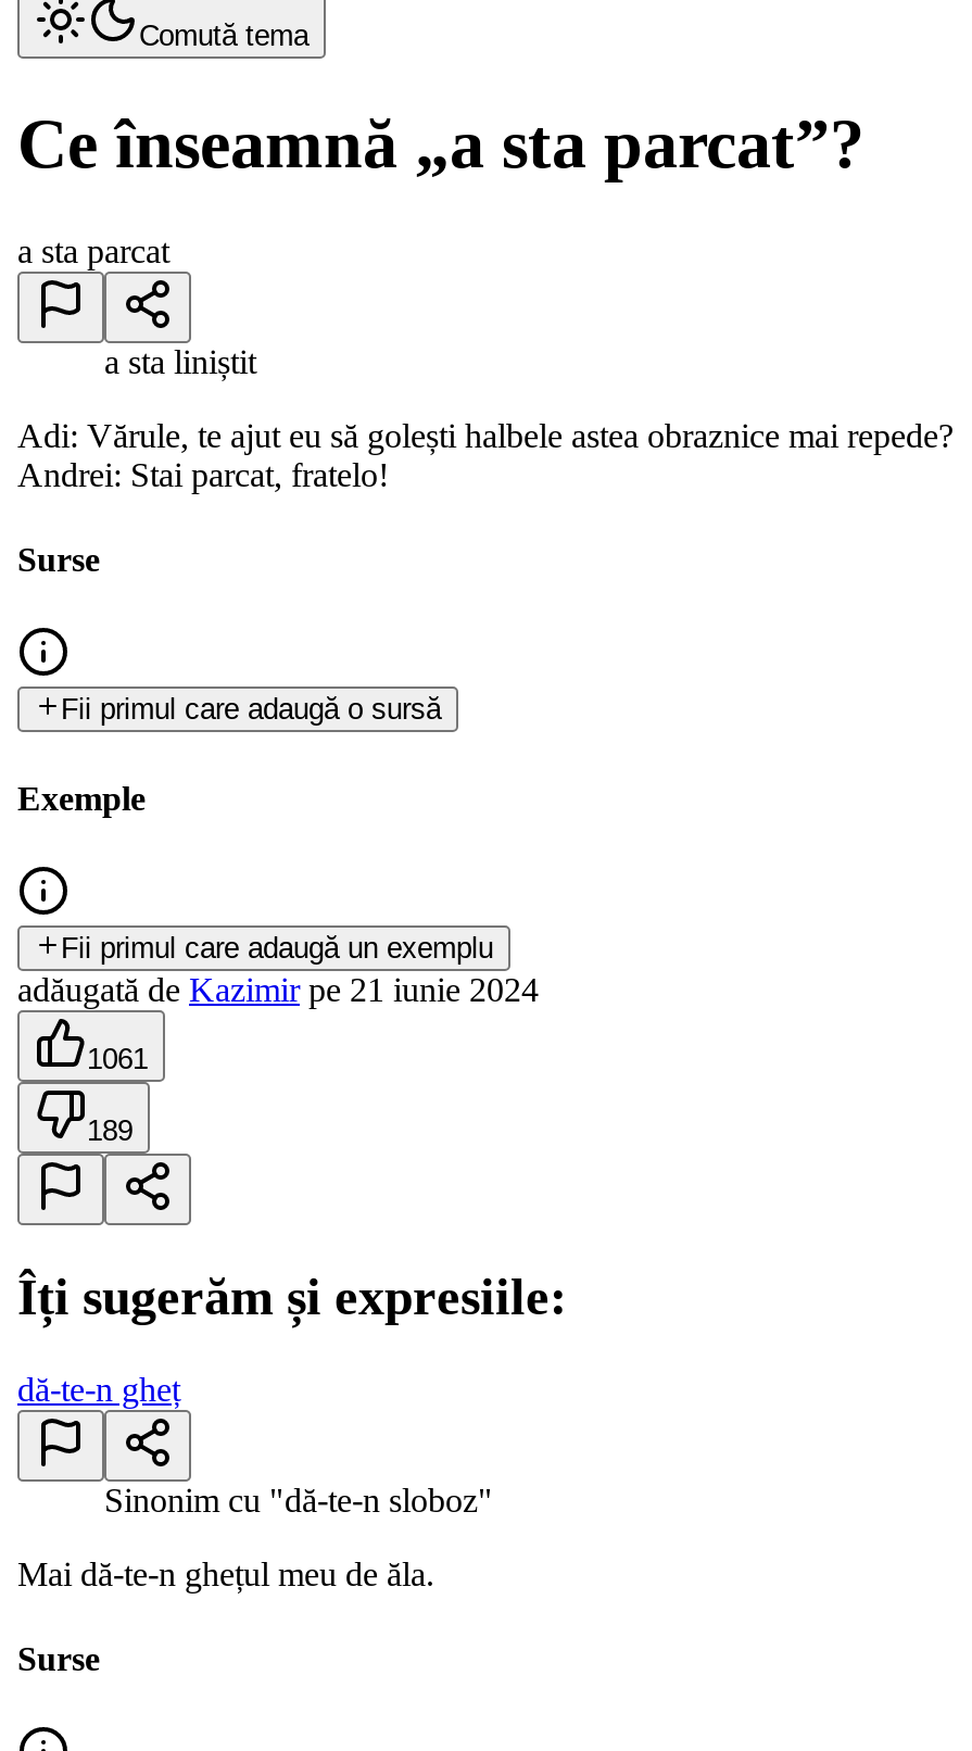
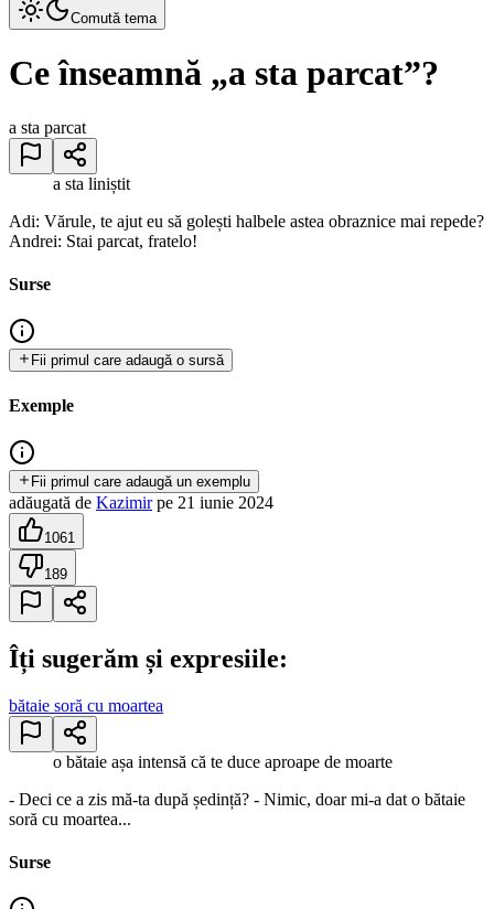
[17,1370,180,1407] dă-te-n gheț -> [9,696,163,714] bătaie soră cu moartea
[104,1481,493,1518] Sinonim cu "dă-te-n sloboz" -> [53,752,393,771] o bătaie așa intensă că te duce aproape de moarte
[17,1555,434,1592] Mai dă-te-n ghețul meu de ăla. -> [9,789,465,828] - Deci ce a zis mă-ta după ședință? - Nimic, doar mi-a dat o bătaie | soră cu moartea...

